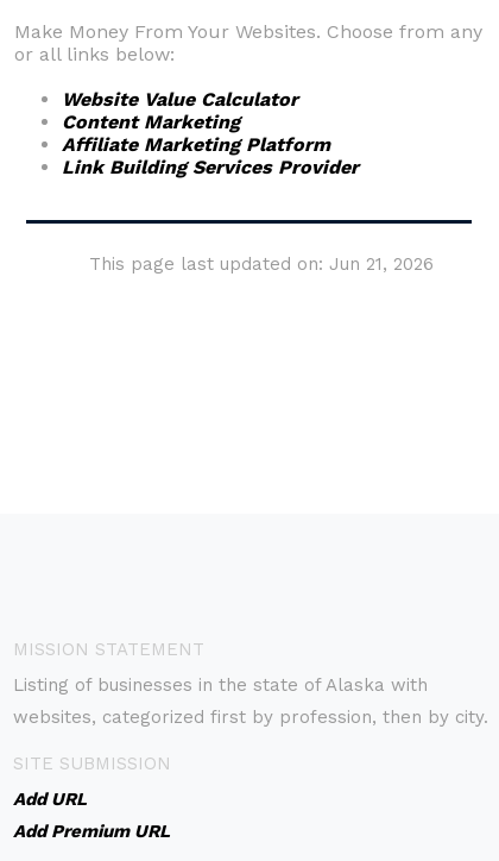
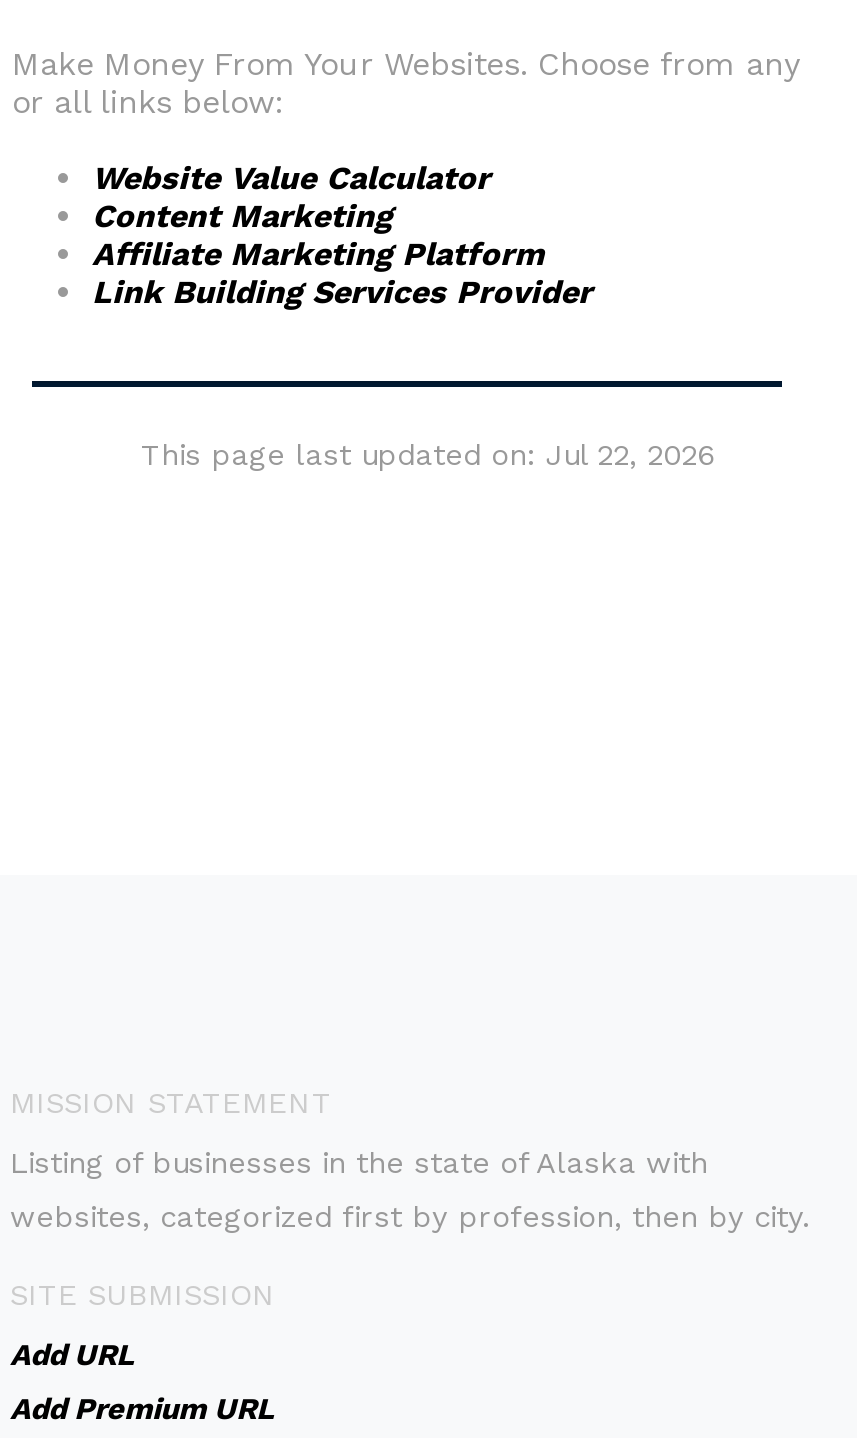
[89,253,434,275] This page last updated on: Jun 21, 2026 -> [141,437,715,473] This page last updated on: Jul 22, 2026

